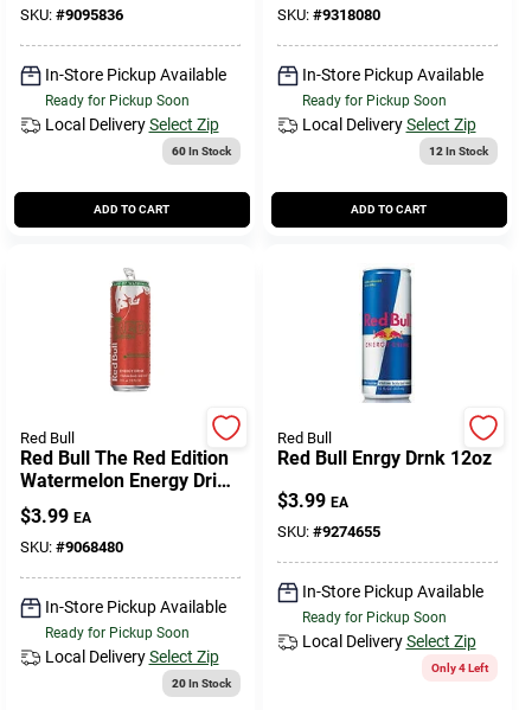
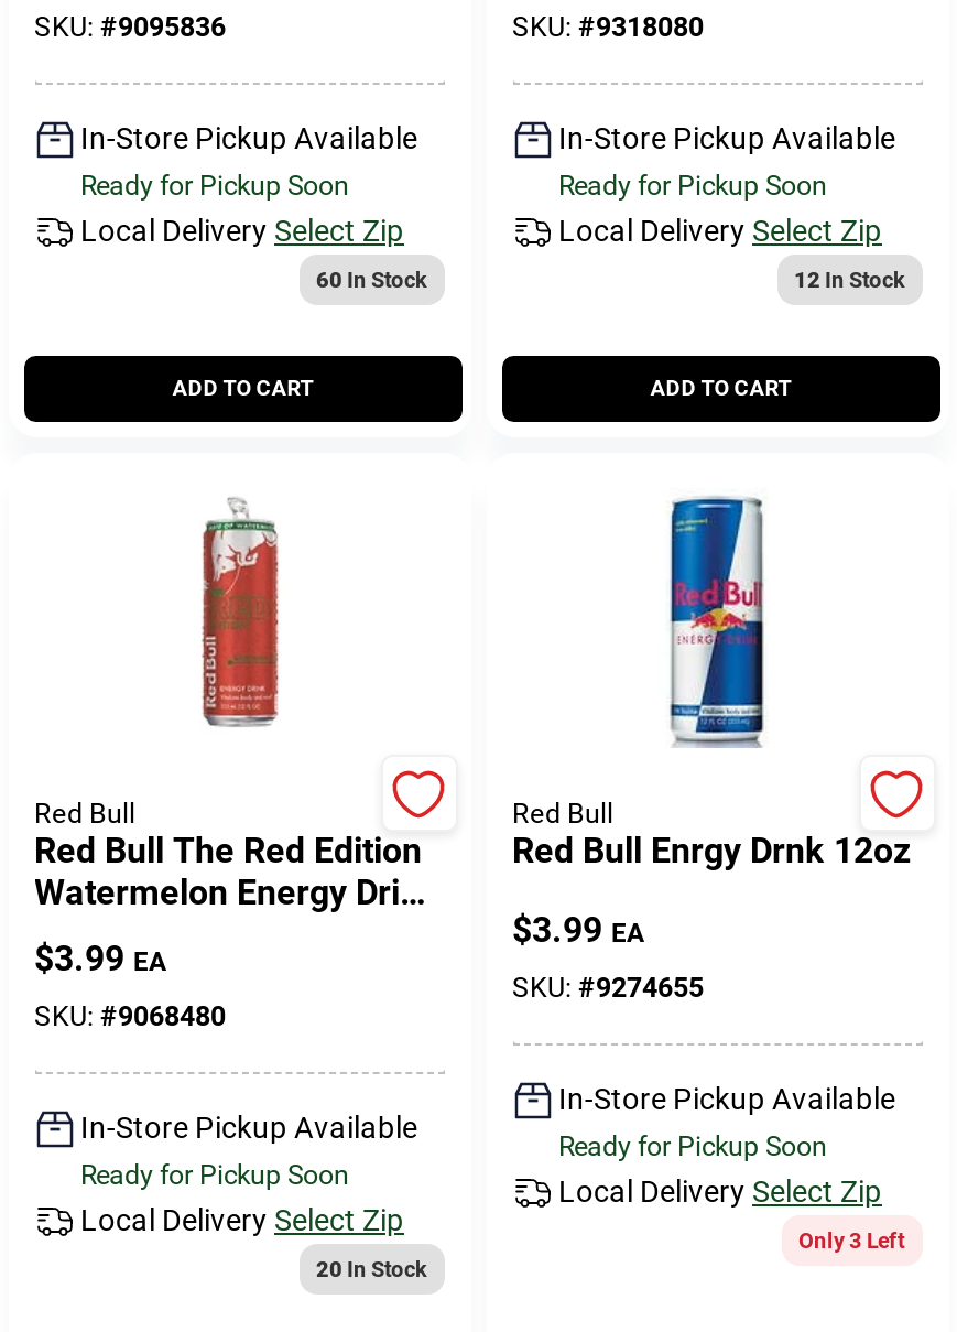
[431,661,488,674] Only 4 Left -> [798,1227,904,1252] Only 3 Left

